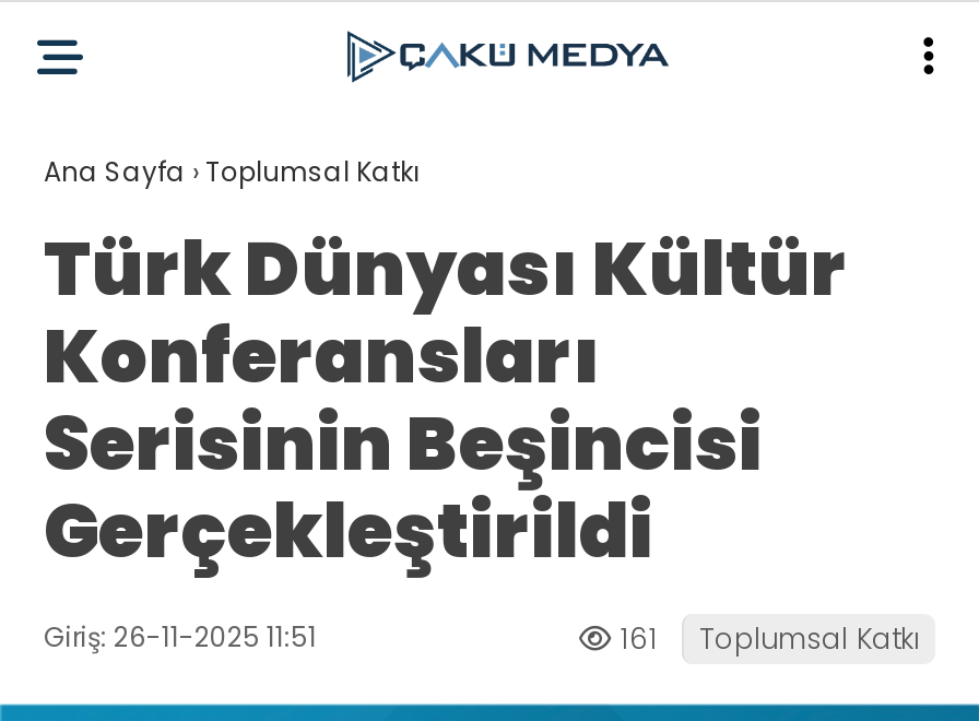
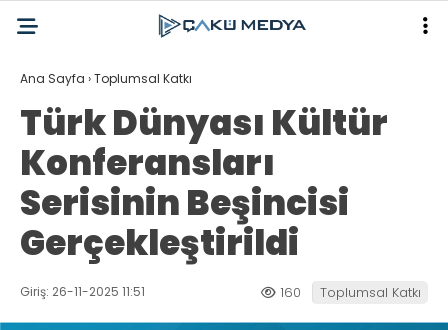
[612,618,920,660] 161 Toplumsal Katkı -> [276,283,421,302] 160 Toplumsal Katkı

